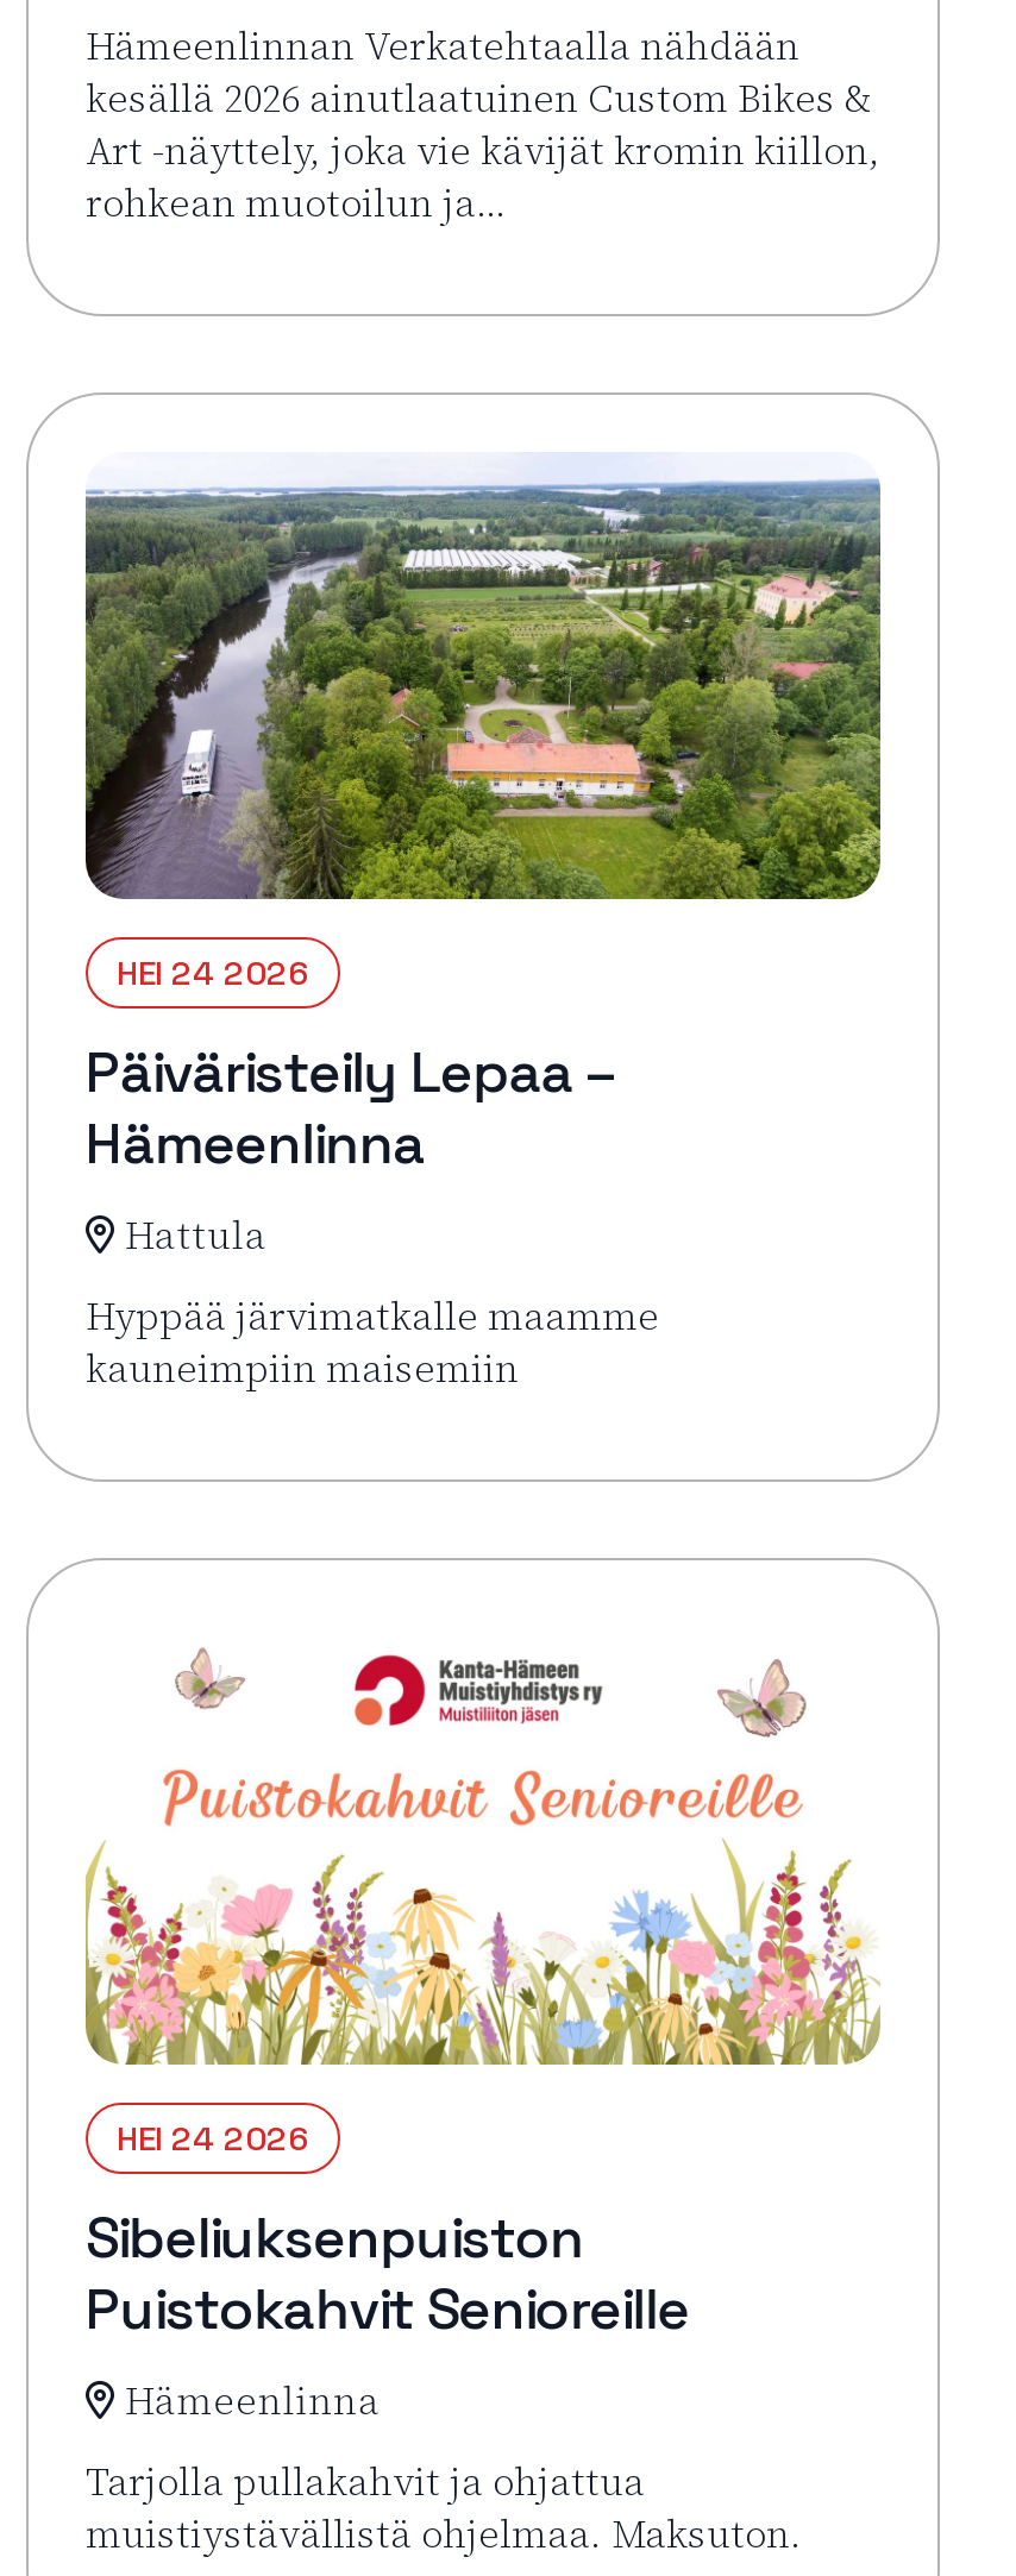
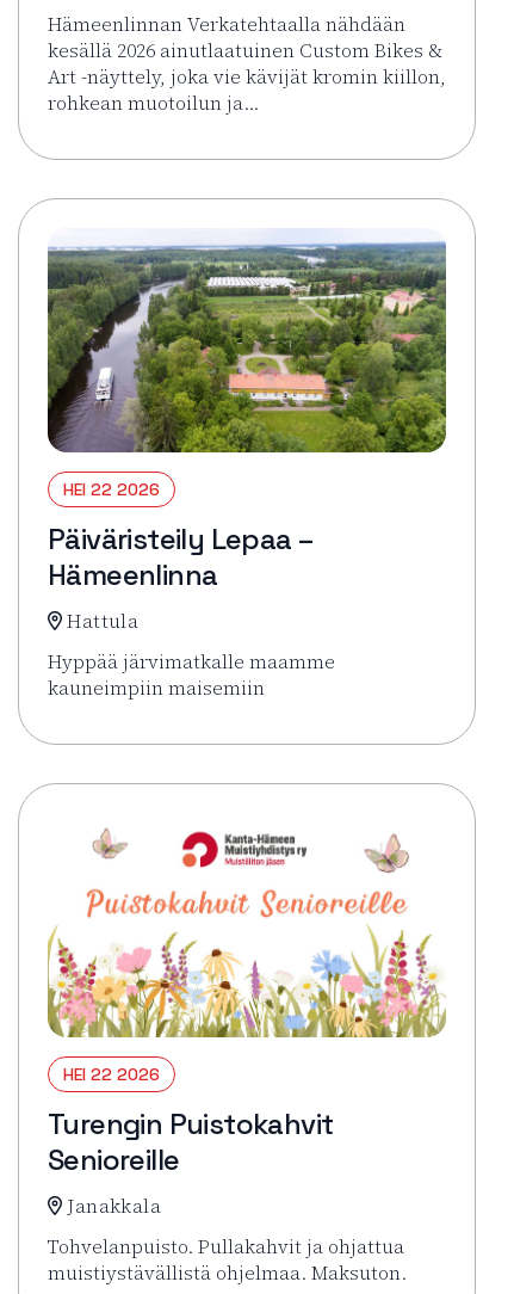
[117,950,309,993] HEI 24 2026 -> [63,478,160,500] HEI 22 2026
[117,2116,309,2159] HEI 24 2026 -> [63,1063,160,1085] HEI 22 2026
[86,2199,689,2425] Sibeliuksenpuiston | Puistokahvit Senioreille | Hämeenlinna -> [48,1105,333,1218] Turengin Puistokahvit | Senioreille | Janakkala
[86,2454,645,2506] Tarjolla pullakahvit ja ohjattua -> [48,1233,404,1259] Tohvelanpuisto. Pullakahvit ja ohjattua

